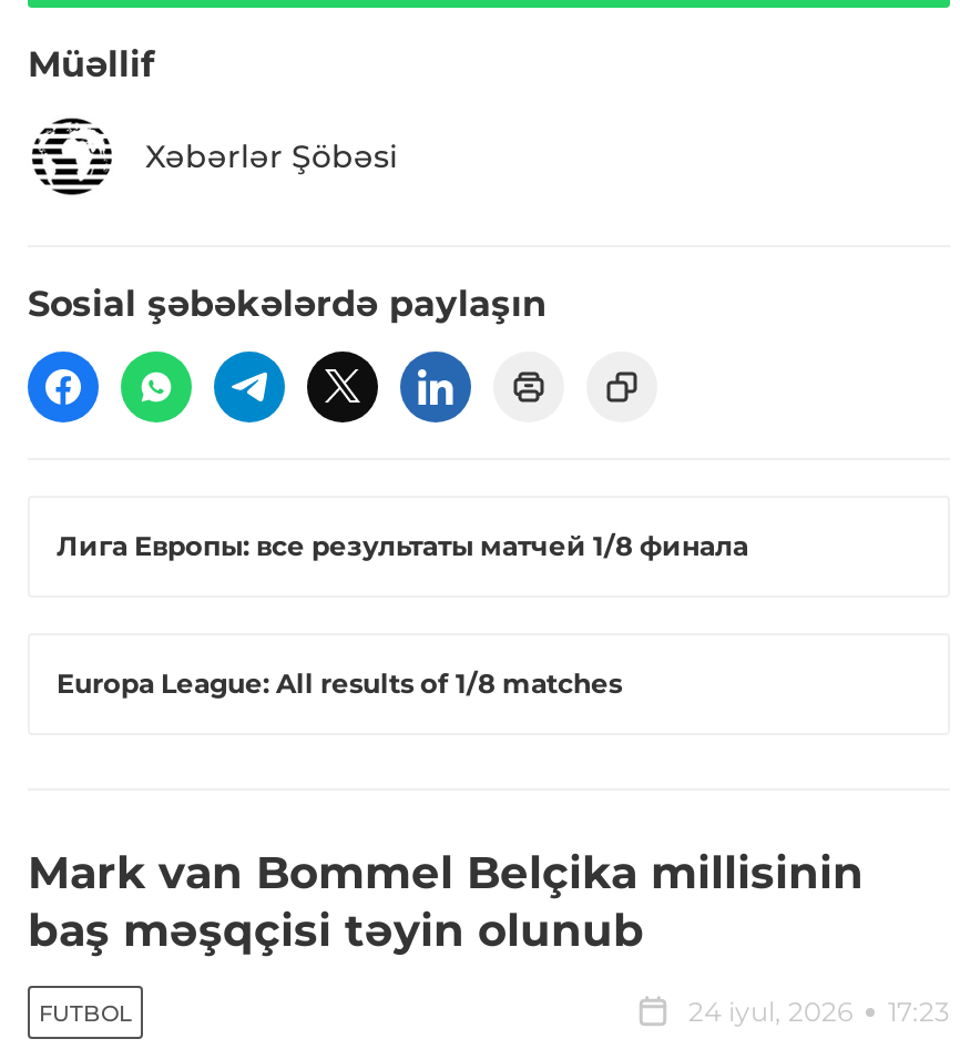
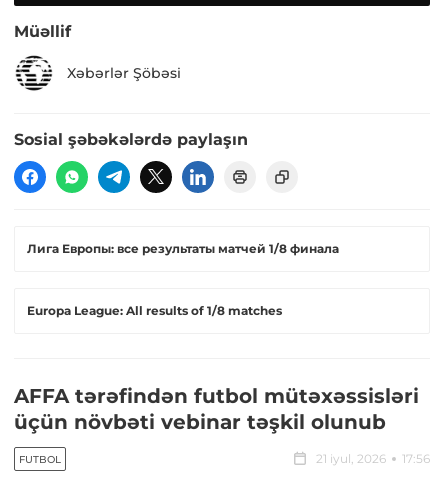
[28,847,864,958] Mark van Bommel Belçika millisinin | baş məşqçisi təyin olunub -> [14,384,419,434] AFFA tərəfindən futbol mütəxəssisləri | üçün növbəti vebinar təşkil olunub
[688,996,950,1029] 24 iyul, 2026 | 17:23 -> [316,451,430,466] 21 iyul, 2026 | 17:56

